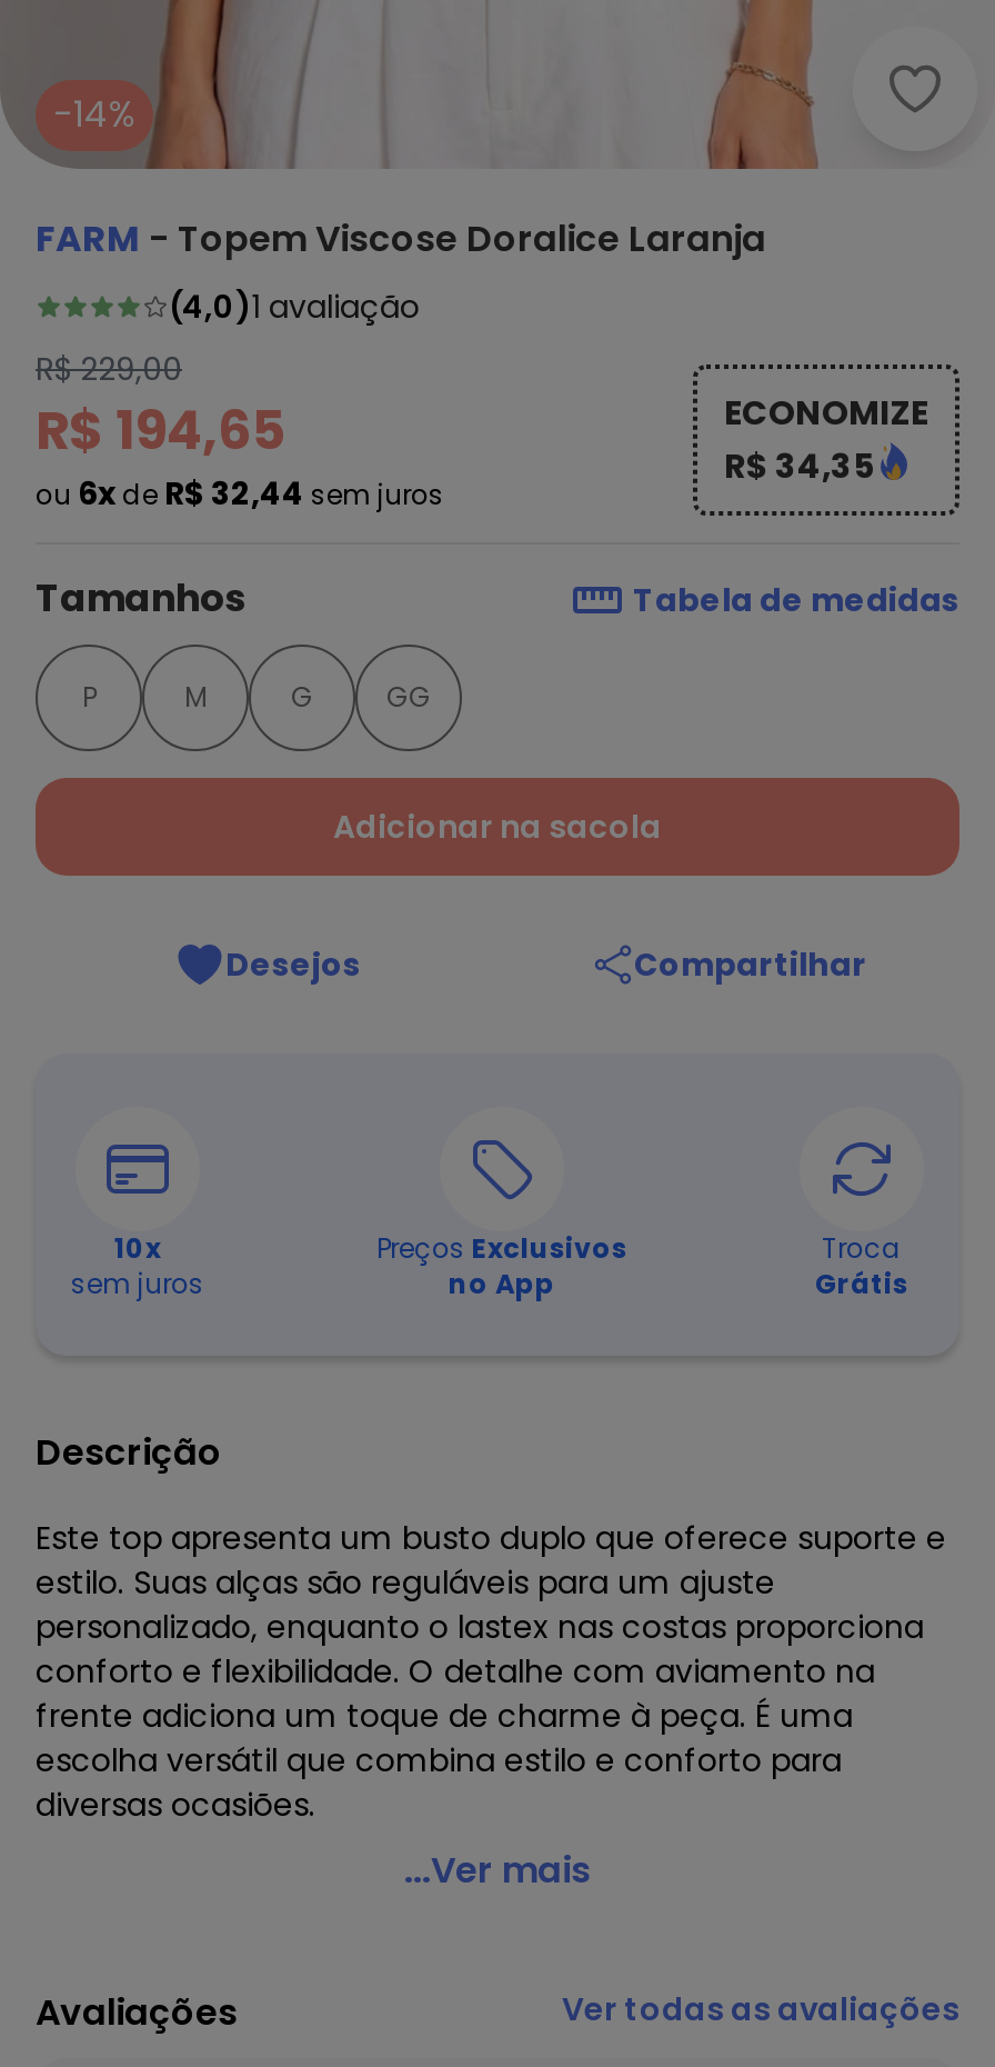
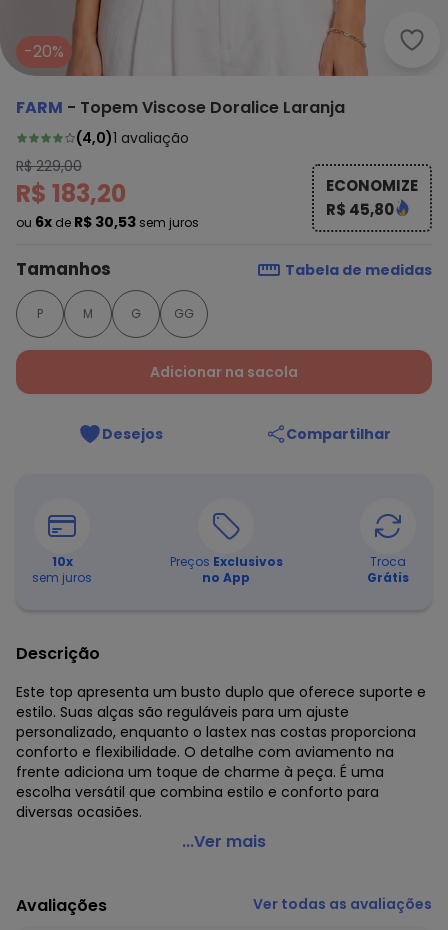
[53,89,135,140] -14% -> [24,40,64,63] -20%
[36,394,284,467] R$ 194,65 -> [16,177,126,210] R$ 183,20
[724,443,875,489] R$ 34,35 -> [326,199,394,220] R$ 45,80
[36,471,444,516] ou 6x de R$ 32,44 sem juros -> [16,212,199,232] ou 6x de R$ 30,53 sem juros

